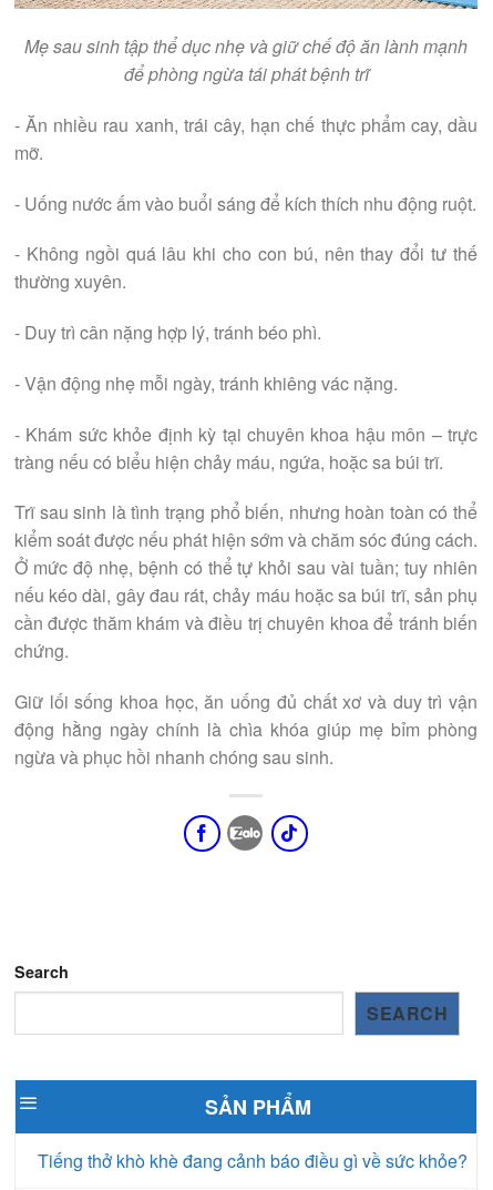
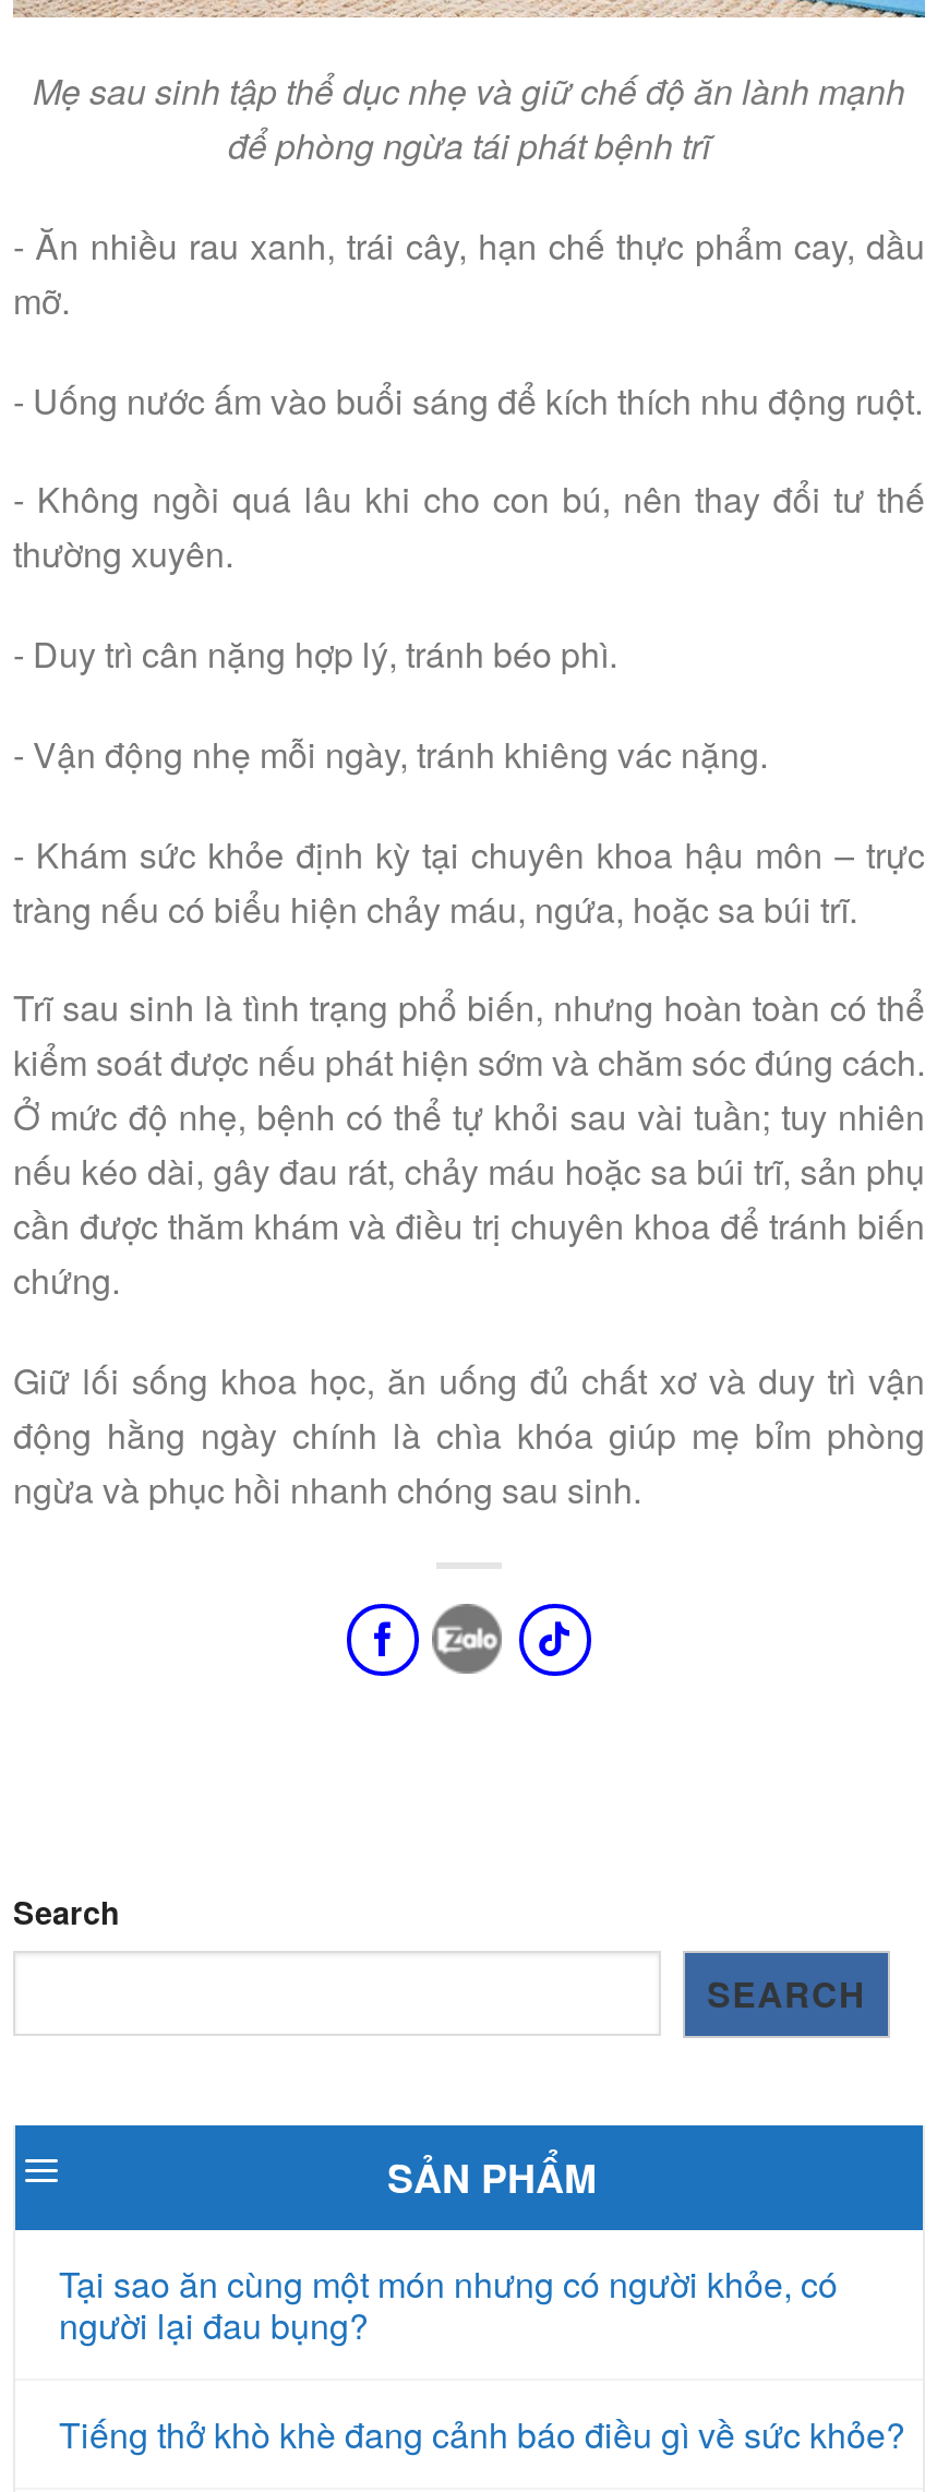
none -> [59,2259,838,2350] Tại sao ăn cùng một món nhưng có người khỏe, có | người lại đau bụng?

